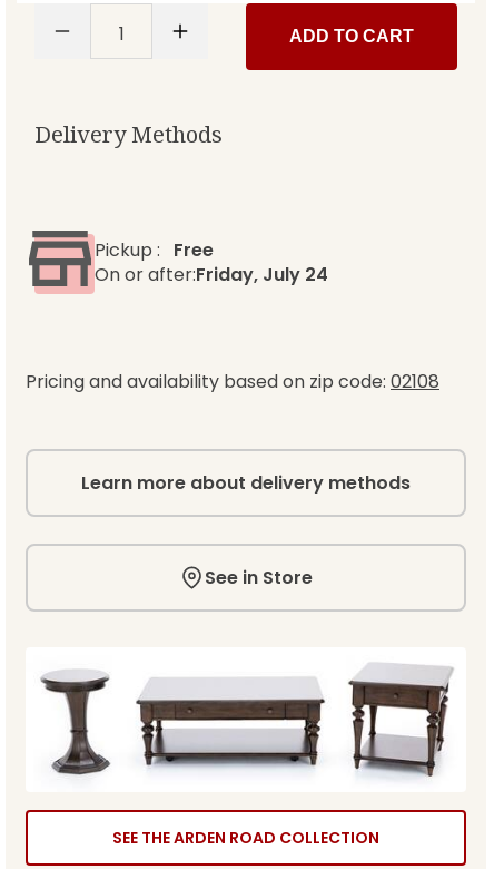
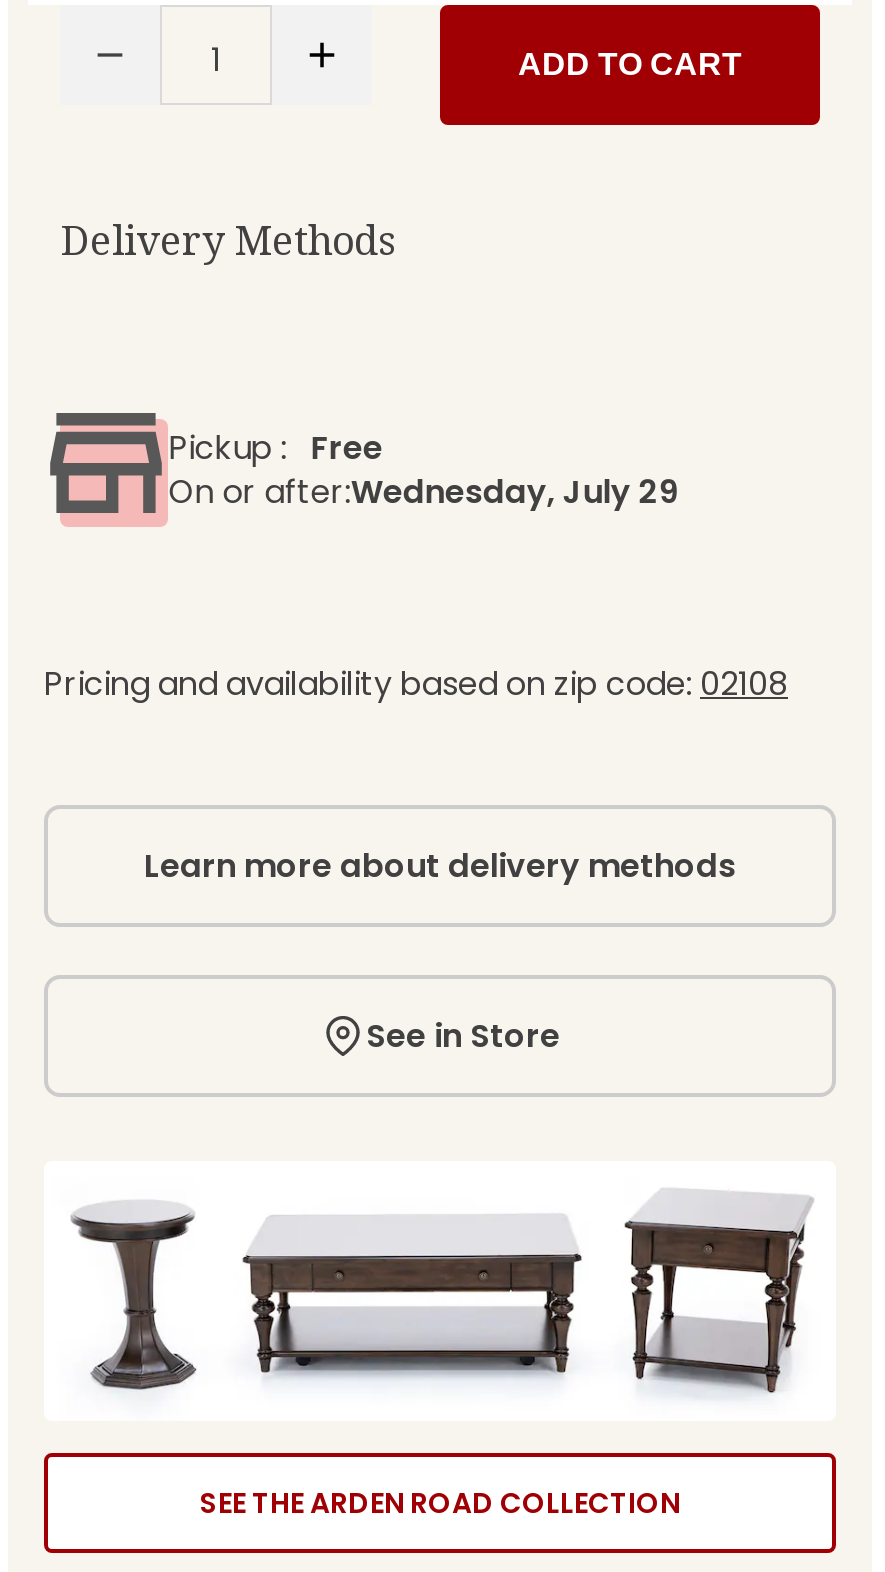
[95,262,329,288] On or after:Friday, July 24 -> [169,469,679,515] On or after:Wednesday, July 29

